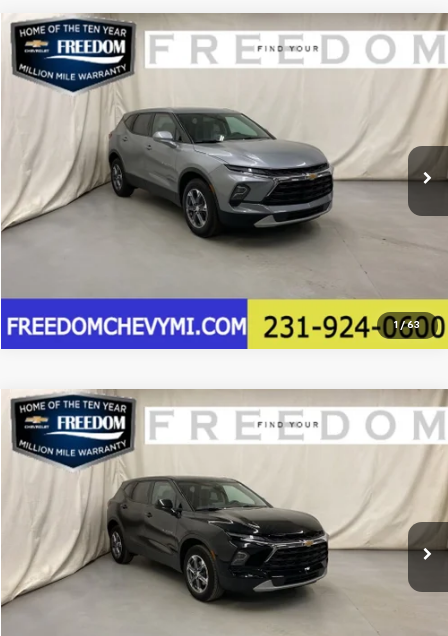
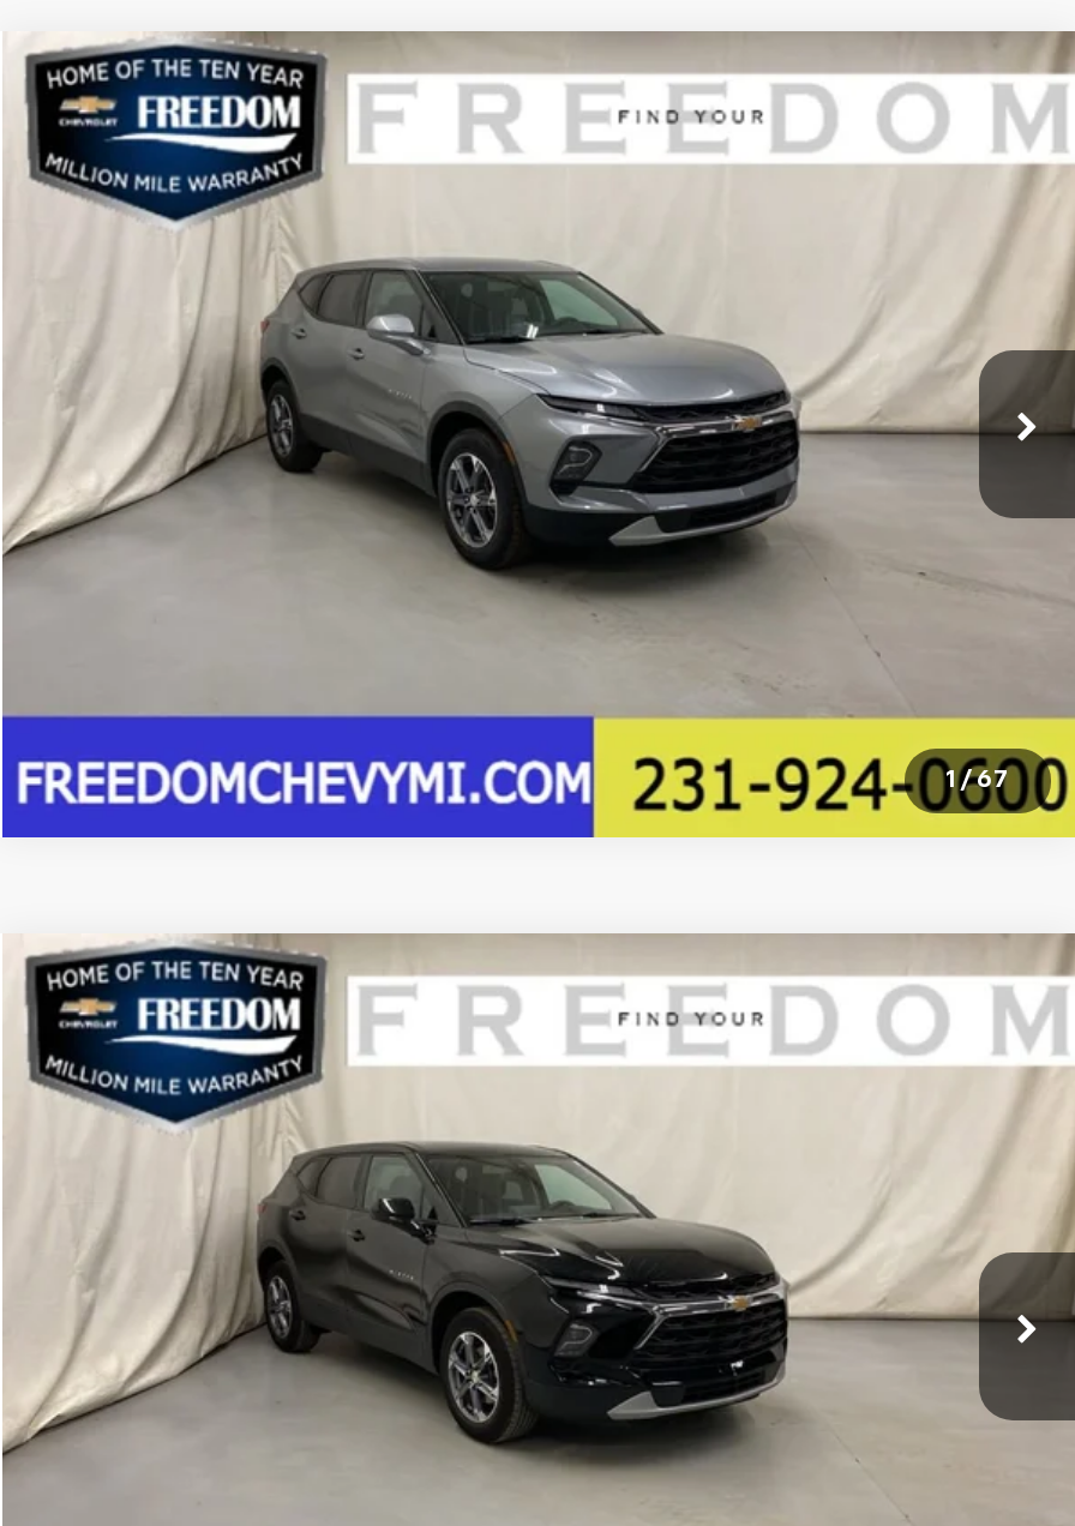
[394,320,420,330] 1 / 63 -> [945,769,1010,793] 1 / 67

